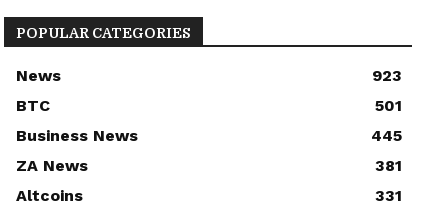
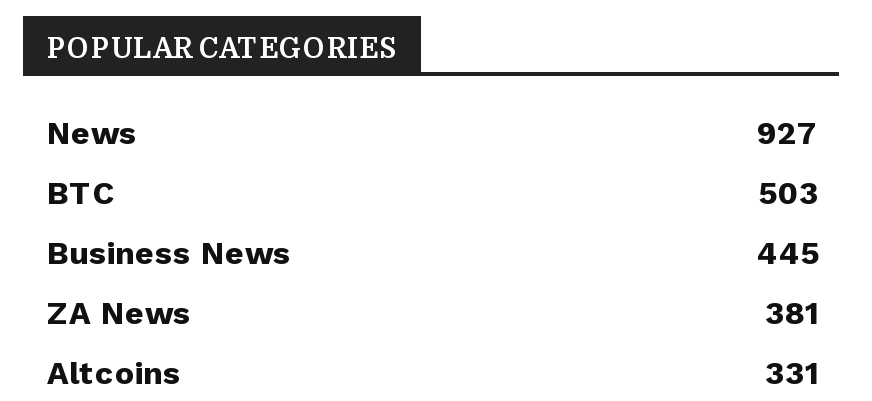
[372,66,402,85] 923 -> [757,114,819,152] 927
[375,96,402,115] 501 -> [759,174,819,212] 503

